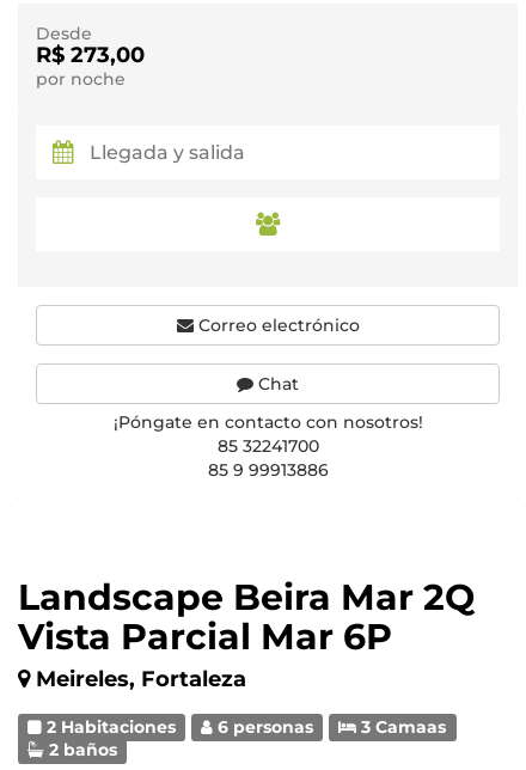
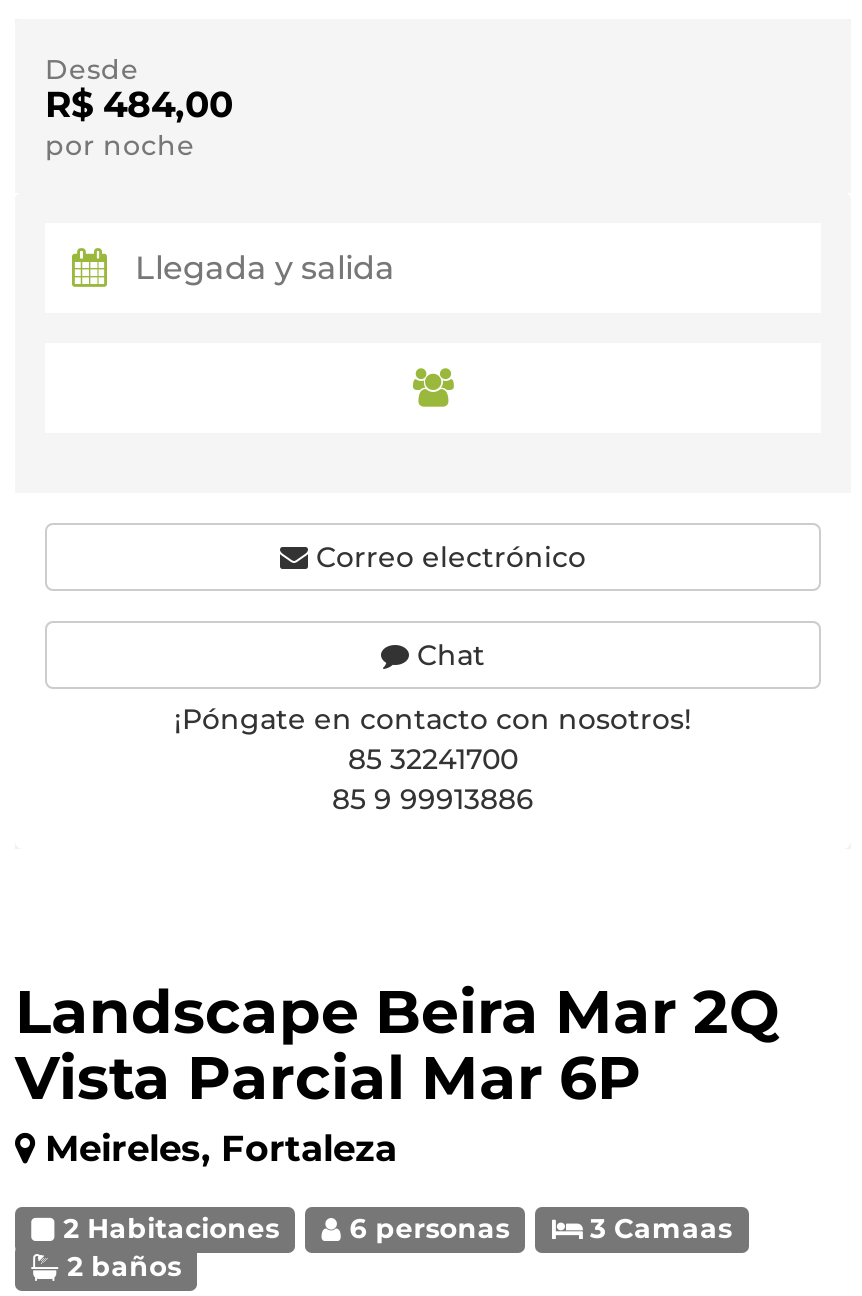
[36,42,145,68] R$ 273,00 -> [45,83,233,127] R$ 484,00

